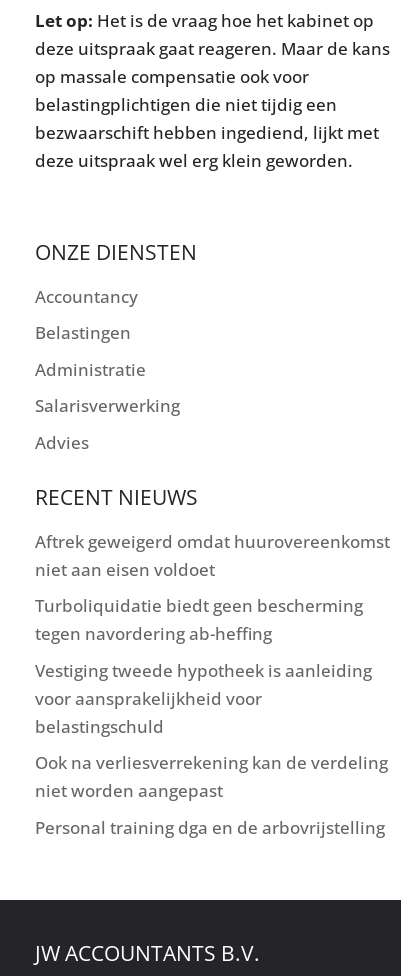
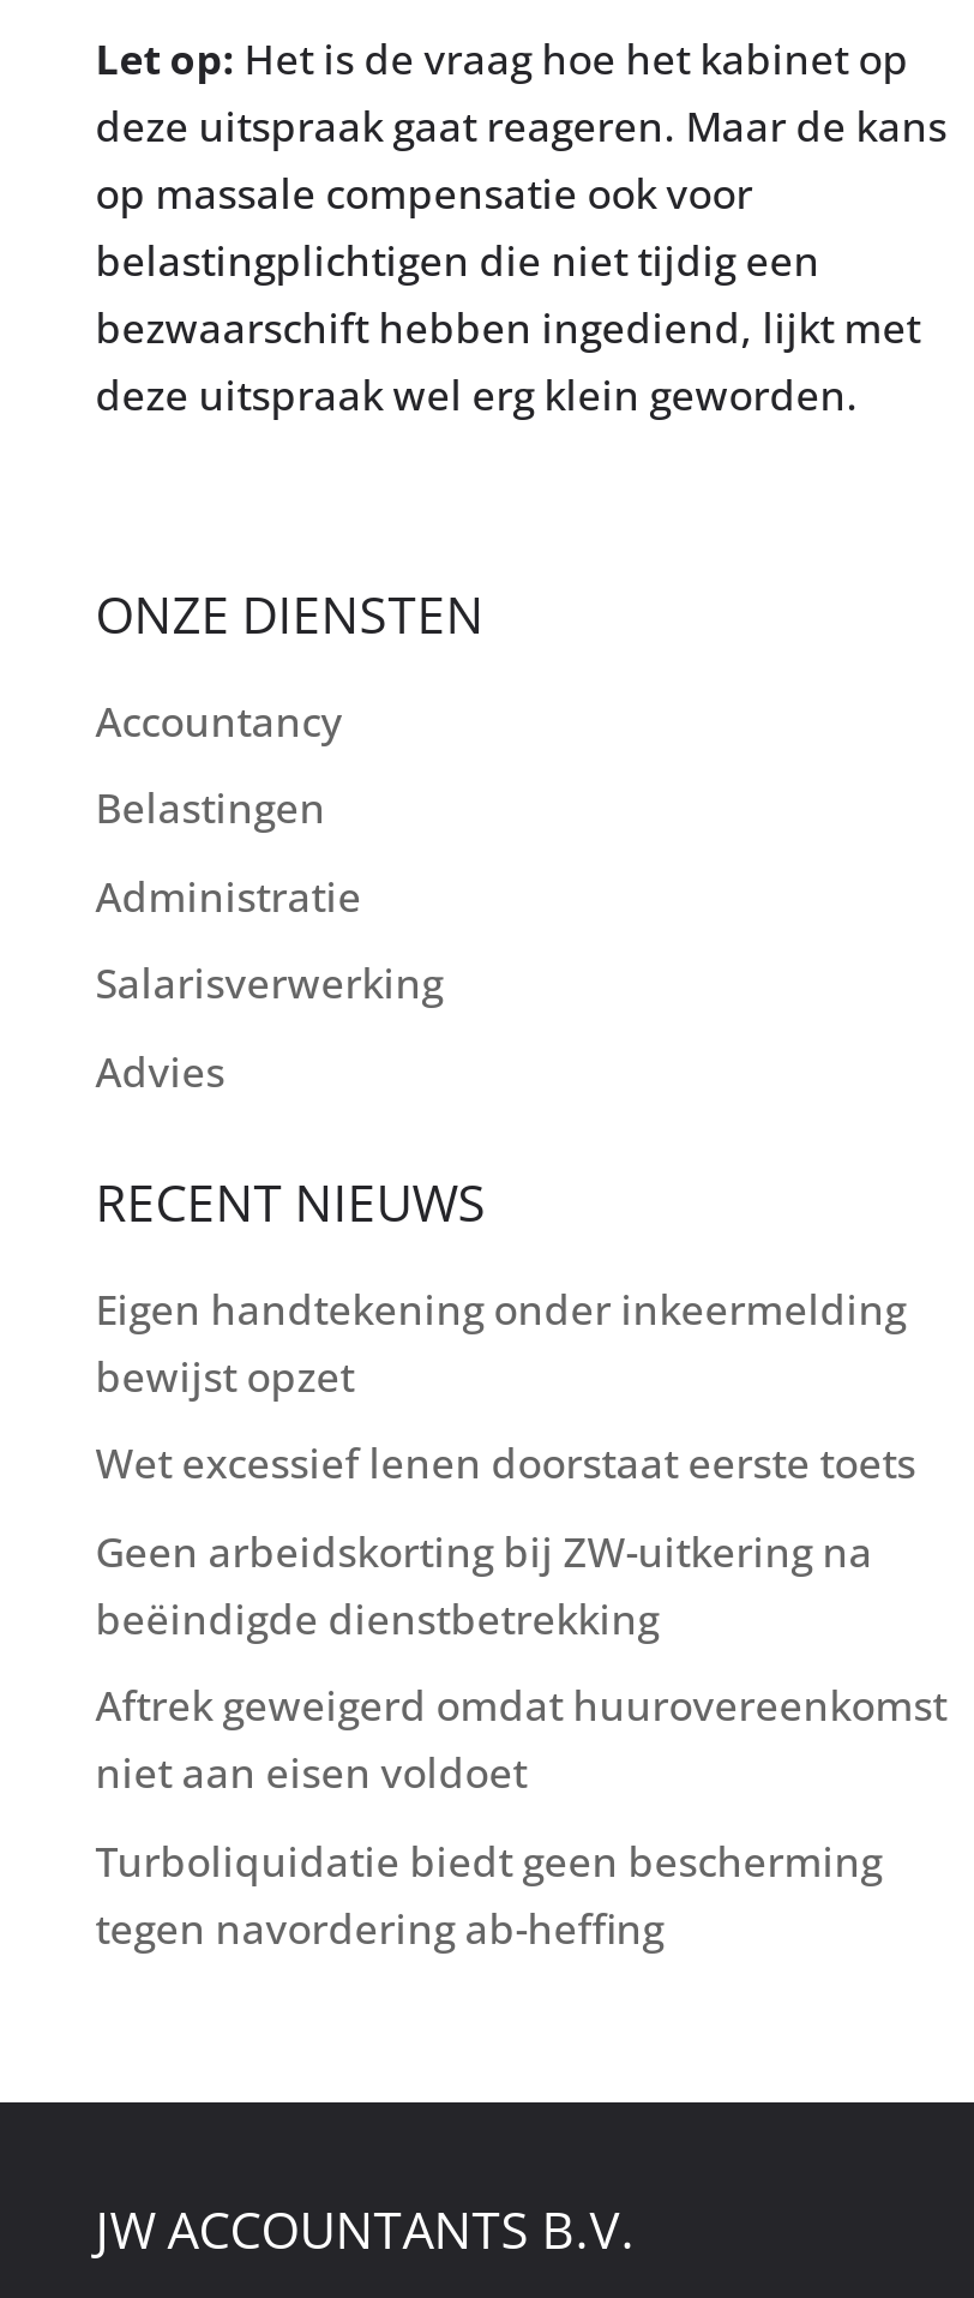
none -> [95,1281,916,1646] Eigen handtekening onder inkeermelding | bewijst opzet | Wet excessief lenen doorstaat eerste toets | Geen arbeidskorting bij ZW-uitkering na | beëindigde dienstbetrekking
moved [35,530,390,645] -> [95,1679,947,1956]: Aftrek geweigerd omdat huurovereenkomst | niet aan eisen voldoet | Turboliquidatie biedt geen bescherming | tegen navordering ab-heffing
[35,659,388,839] Vestiging tweede hypotheek is aanleiding | voor aansprakelijkheid voor | belastingschuld | Ook na verliesverrekening kan de verdeling | niet worden aangepast | Personal training dga en de arbovrijstelling -> none

